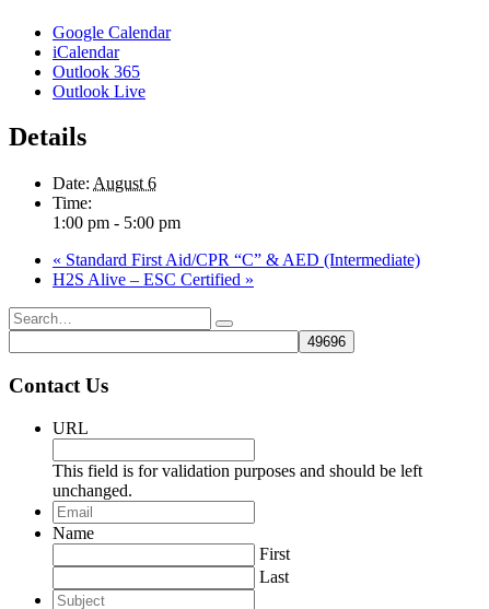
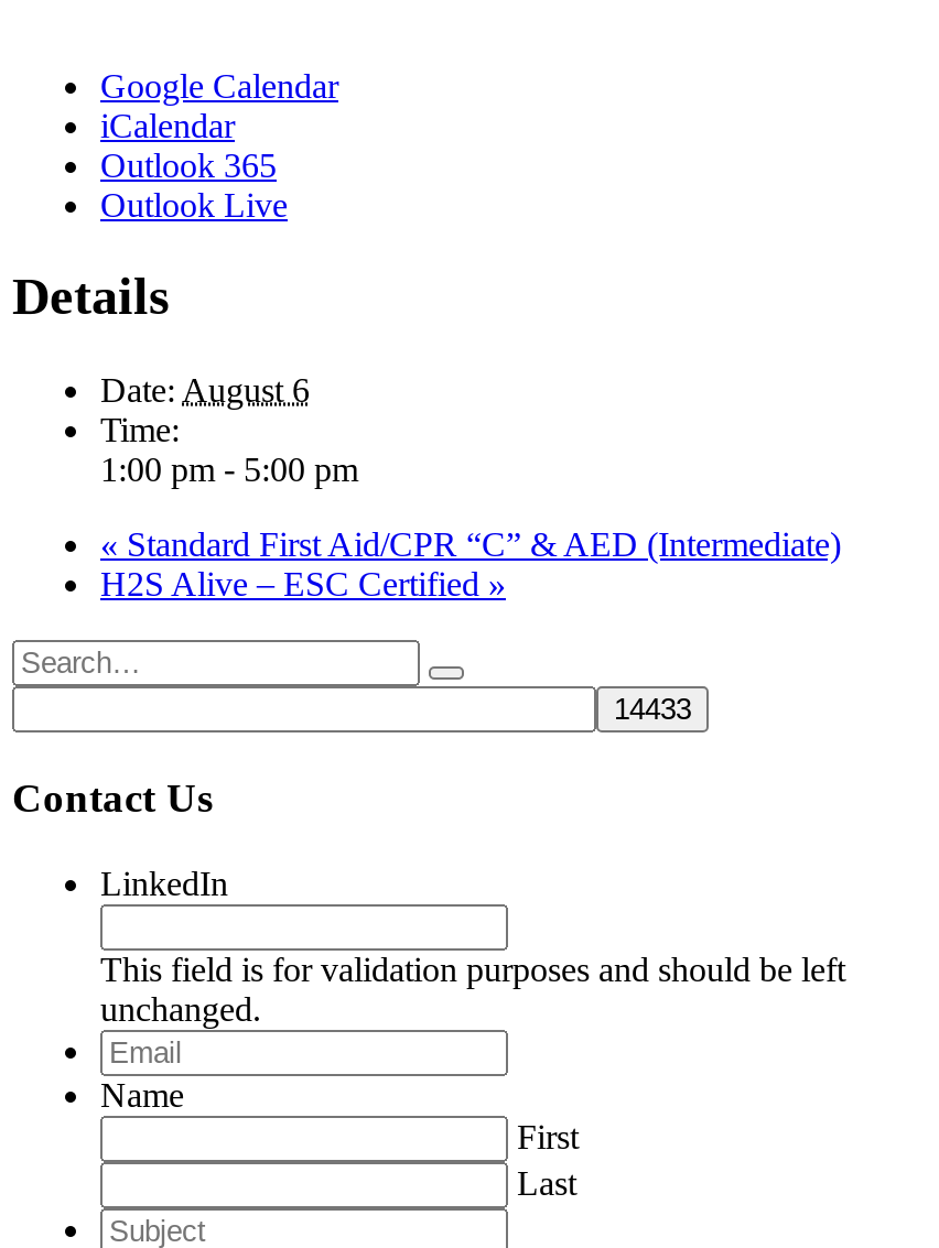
[53,419,89,437] URL -> [100,864,228,902] LinkedIn

